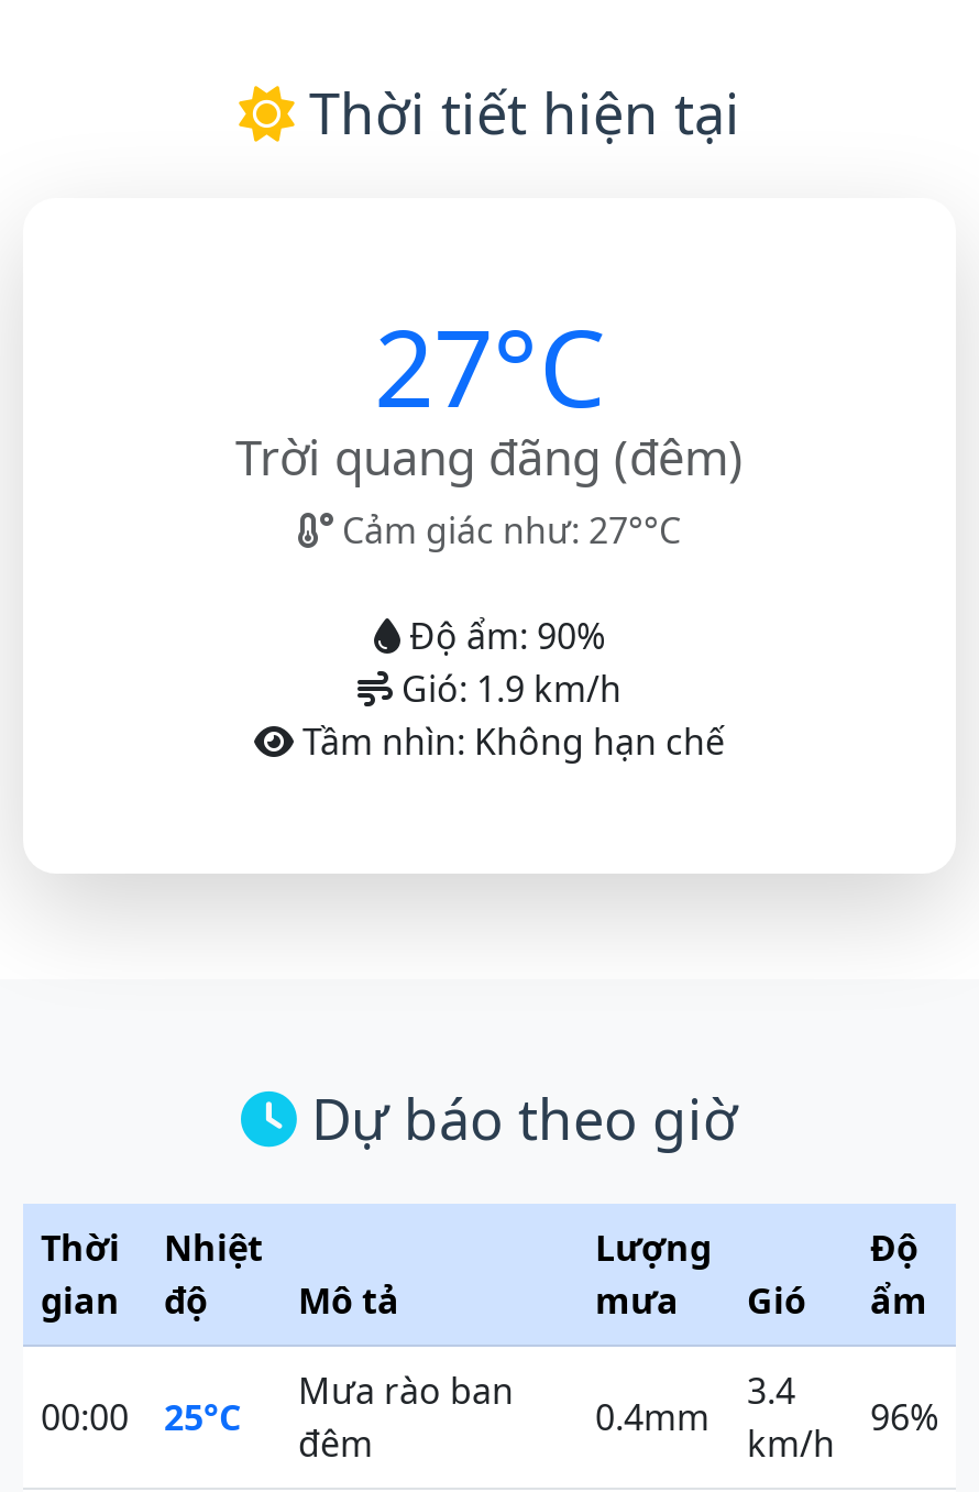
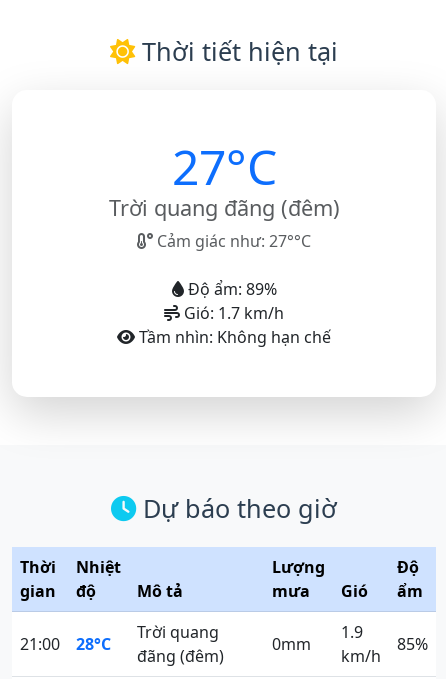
[400,612,605,660] Độ ẩm: 90% -> [183,278,276,300] Độ ẩm: 89%
[393,665,621,713] Gió: 1.9 km/h -> [180,302,284,324] Gió: 1.7 km/h
[298,1367,514,1468] Mưa rào ban | đêm -> [137,621,224,667] Trời quang | đãng (đêm)
[747,1367,795,1415] 3.4 -> [341,621,363,643] 1.9
[41,1393,241,1441] 00:00 | 25°C -> [20,633,111,655] 21:00 | 28°C
[595,1393,710,1441] 0.4mm -> [272,633,311,655] 0mm
[870,1393,938,1441] 96% -> [397,633,428,655] 85%

